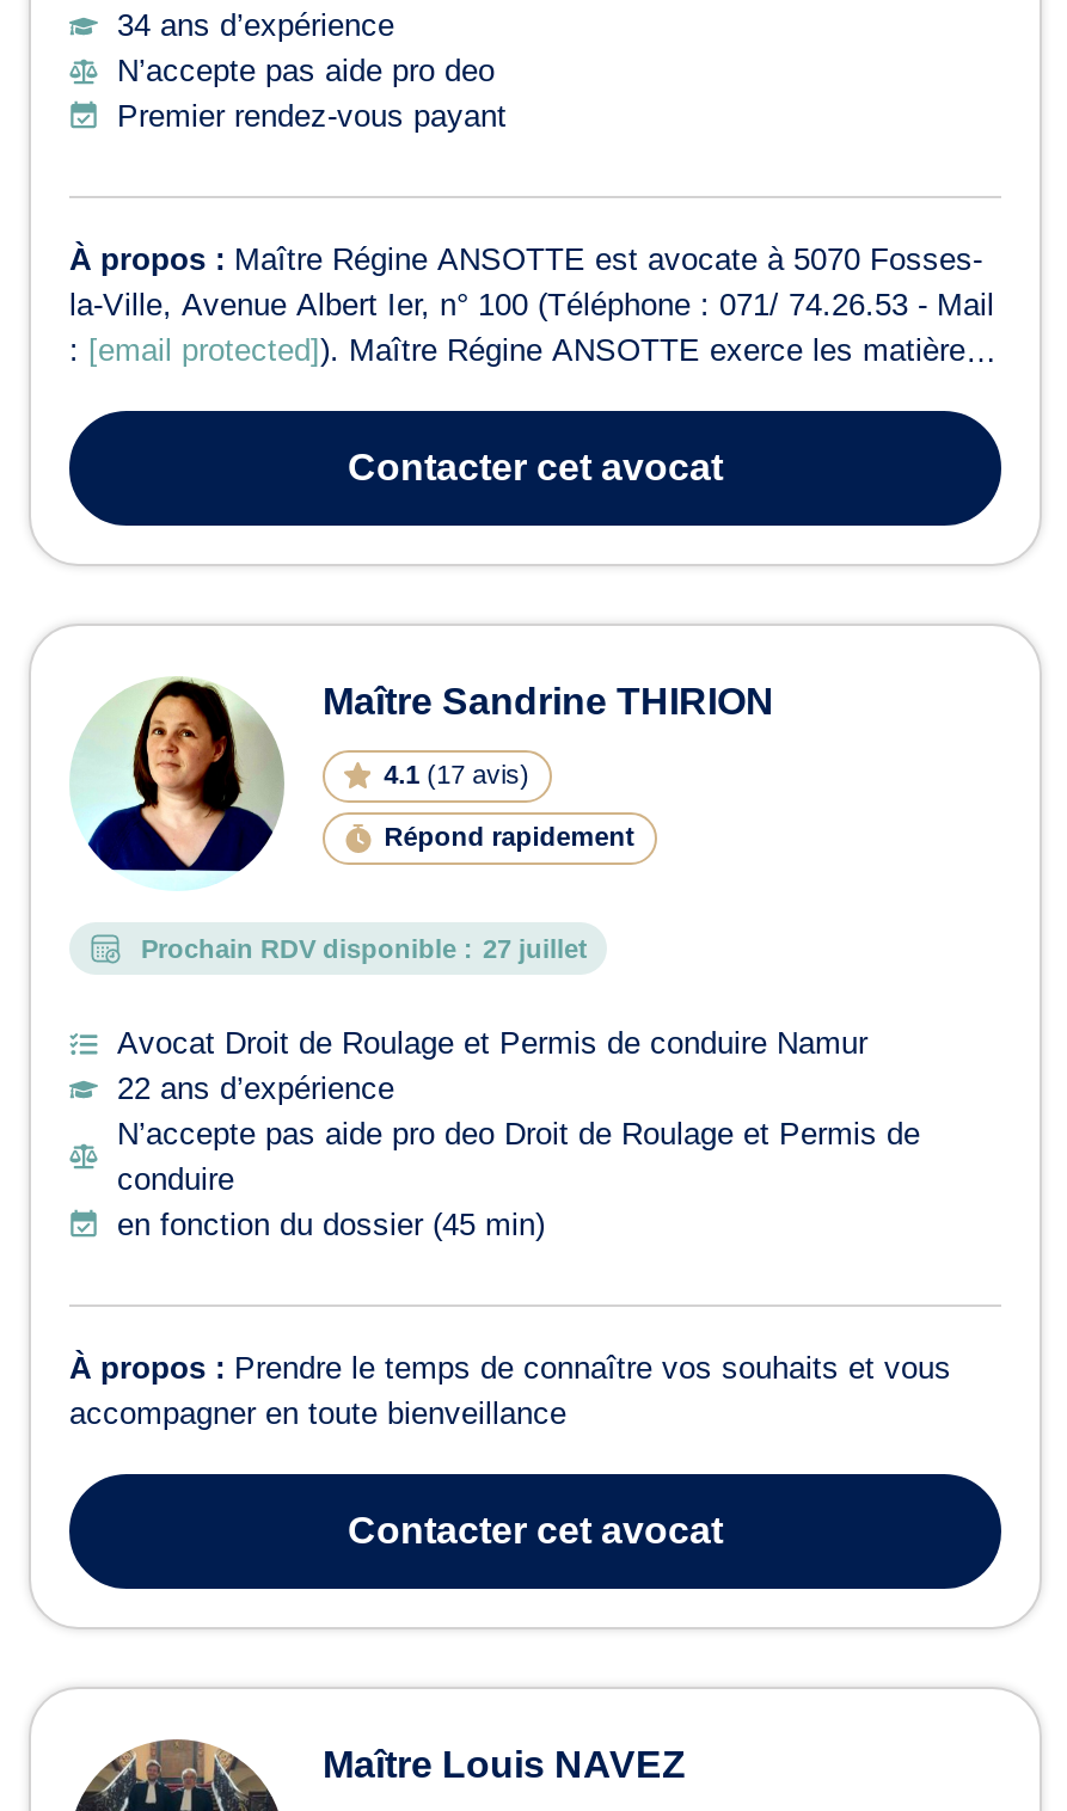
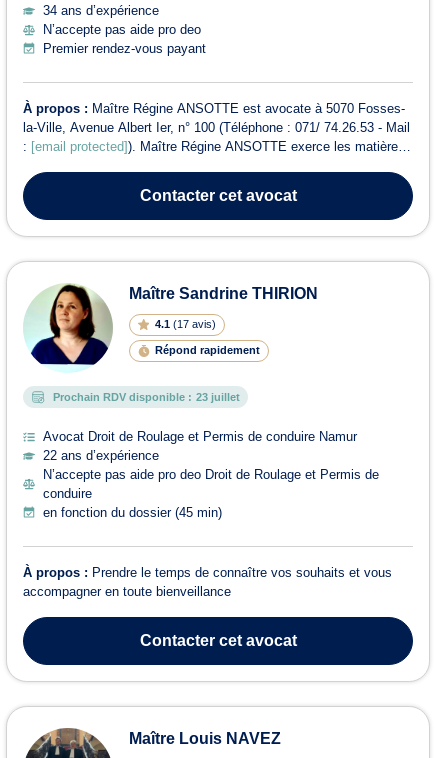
[141,934,588,963] Prochain RDV disponible : 27 juillet -> [53,391,240,403] Prochain RDV disponible : 23 juillet

